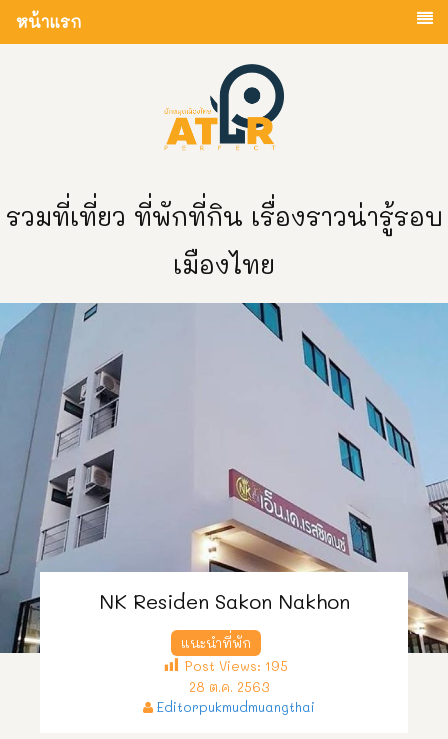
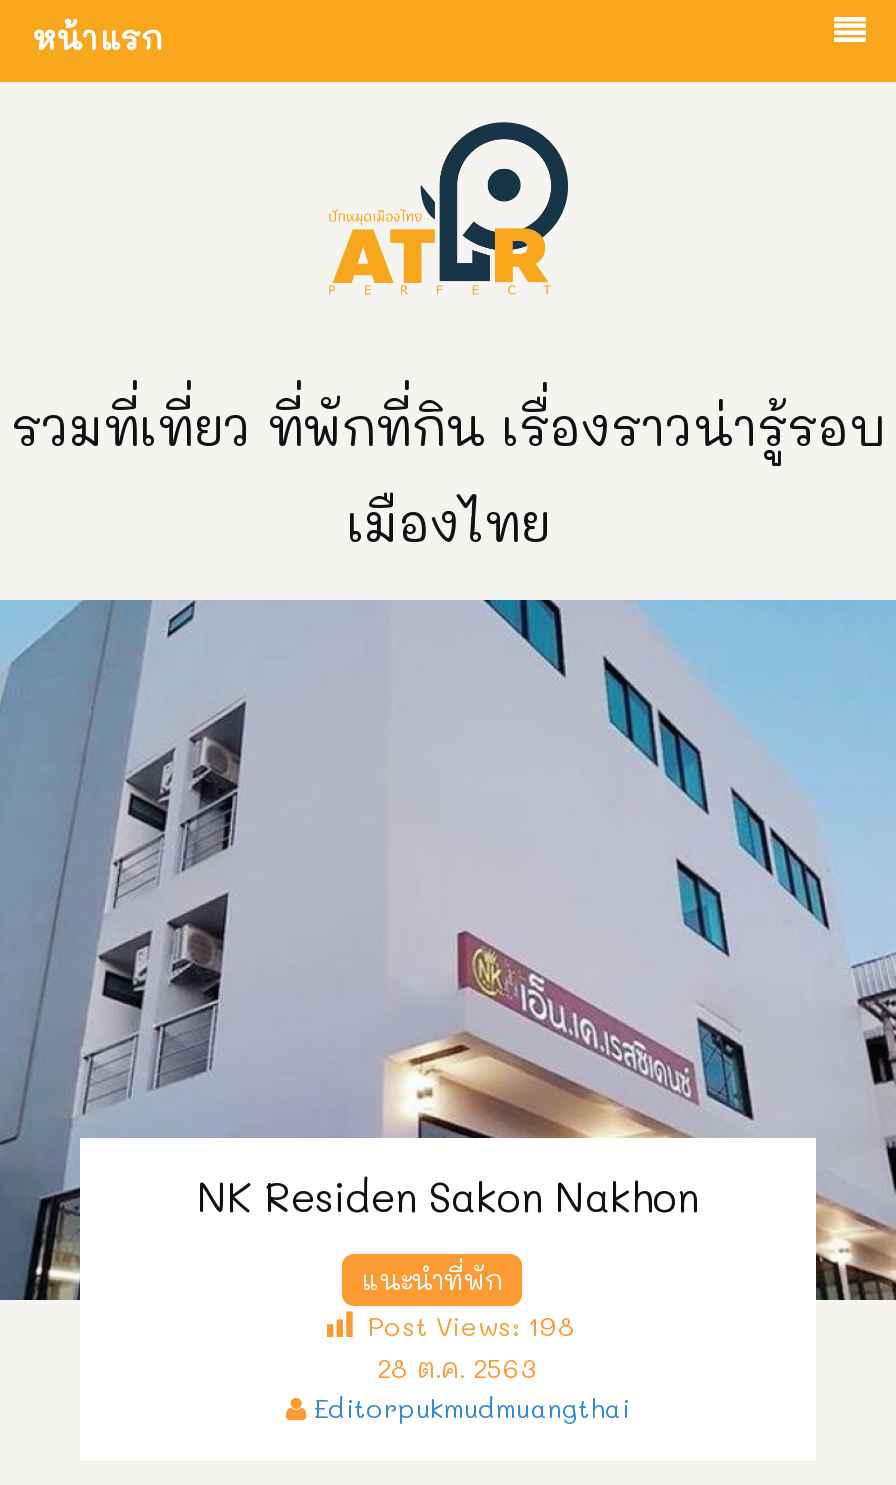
[184,657,287,674] Post Views: 195 -> [368,1307,576,1341] Post Views: 198

